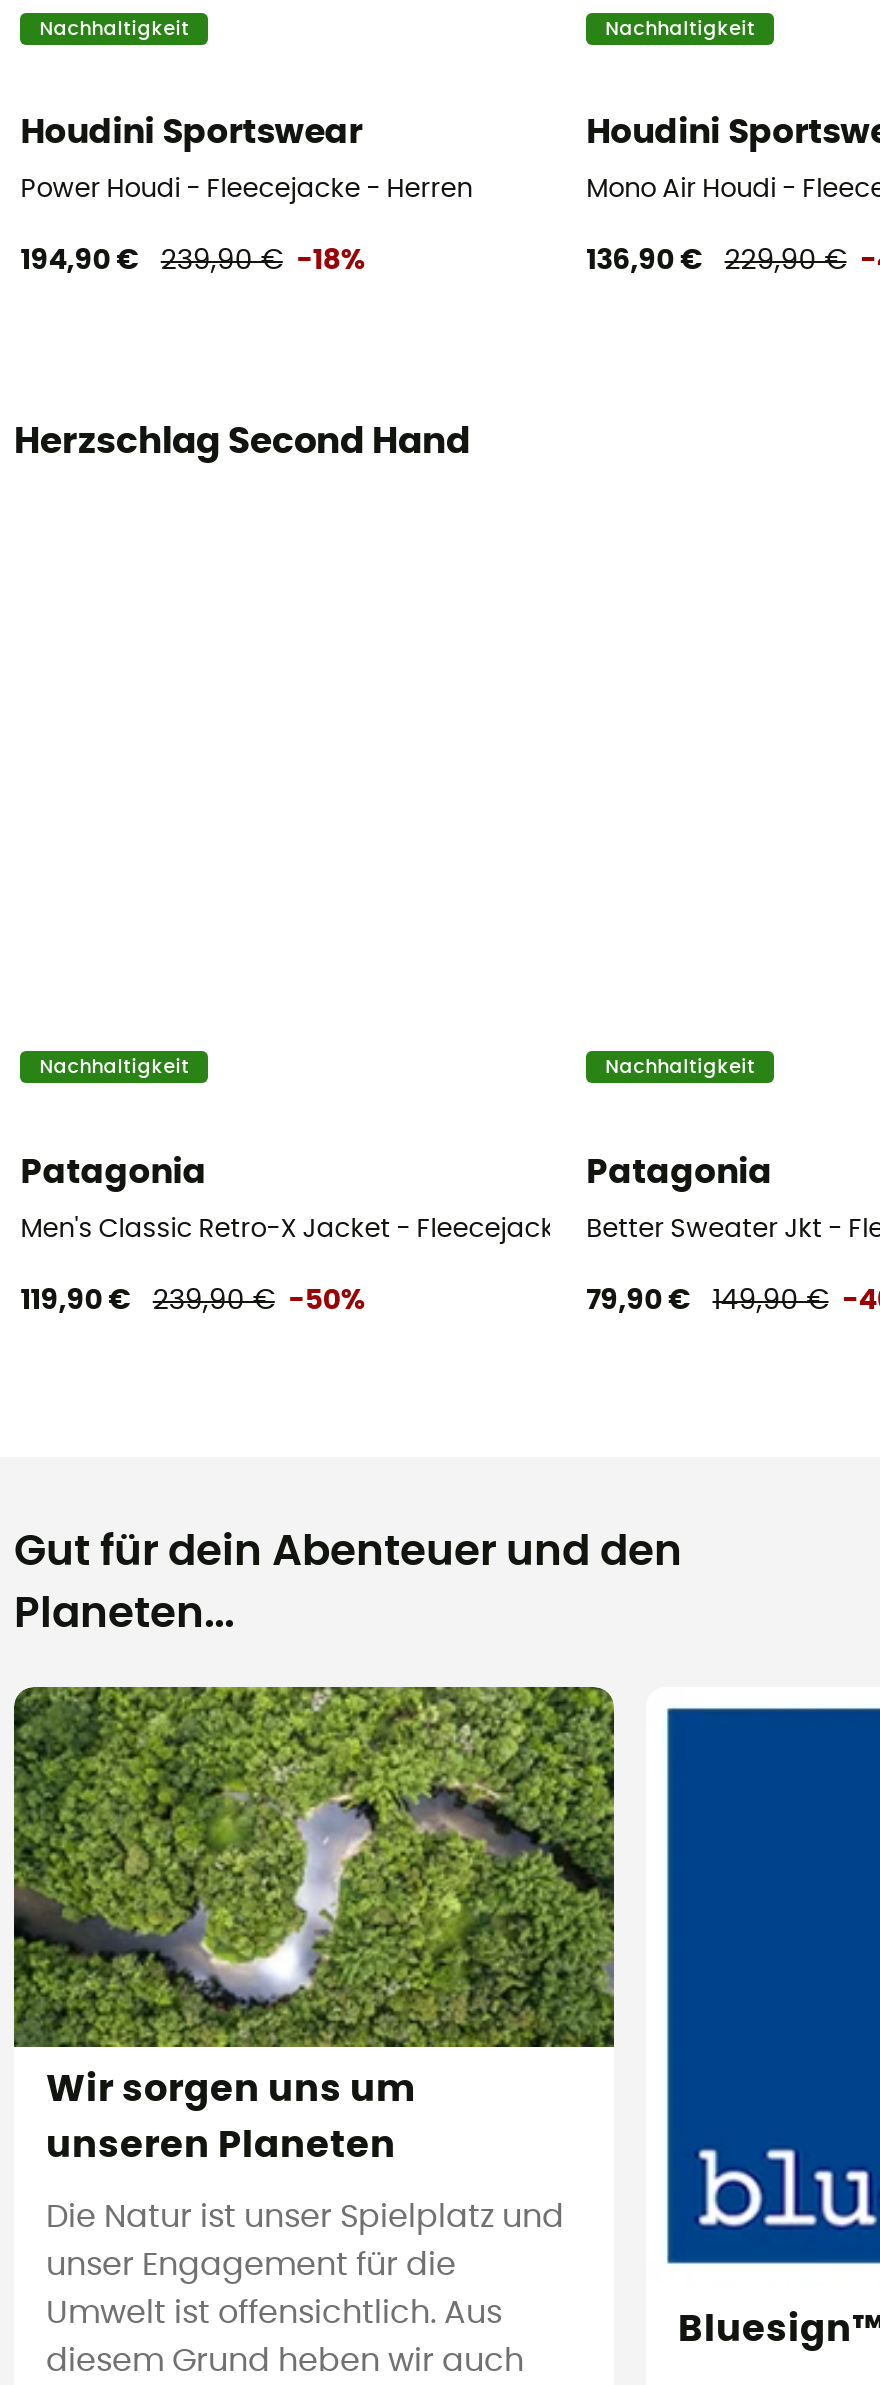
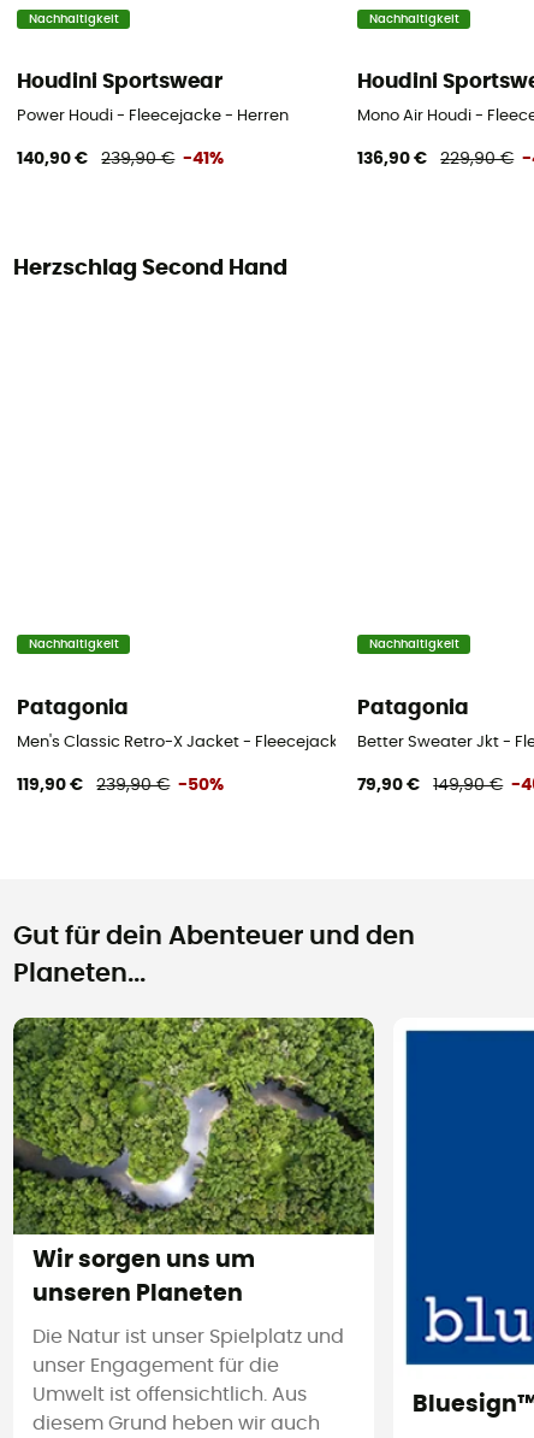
[20,247,138,275] 194,90 € -> [17,151,88,168] 140,90 €
[161,247,365,275] 239,90 € -18% -> [102,151,224,168] 239,90 € -41%

